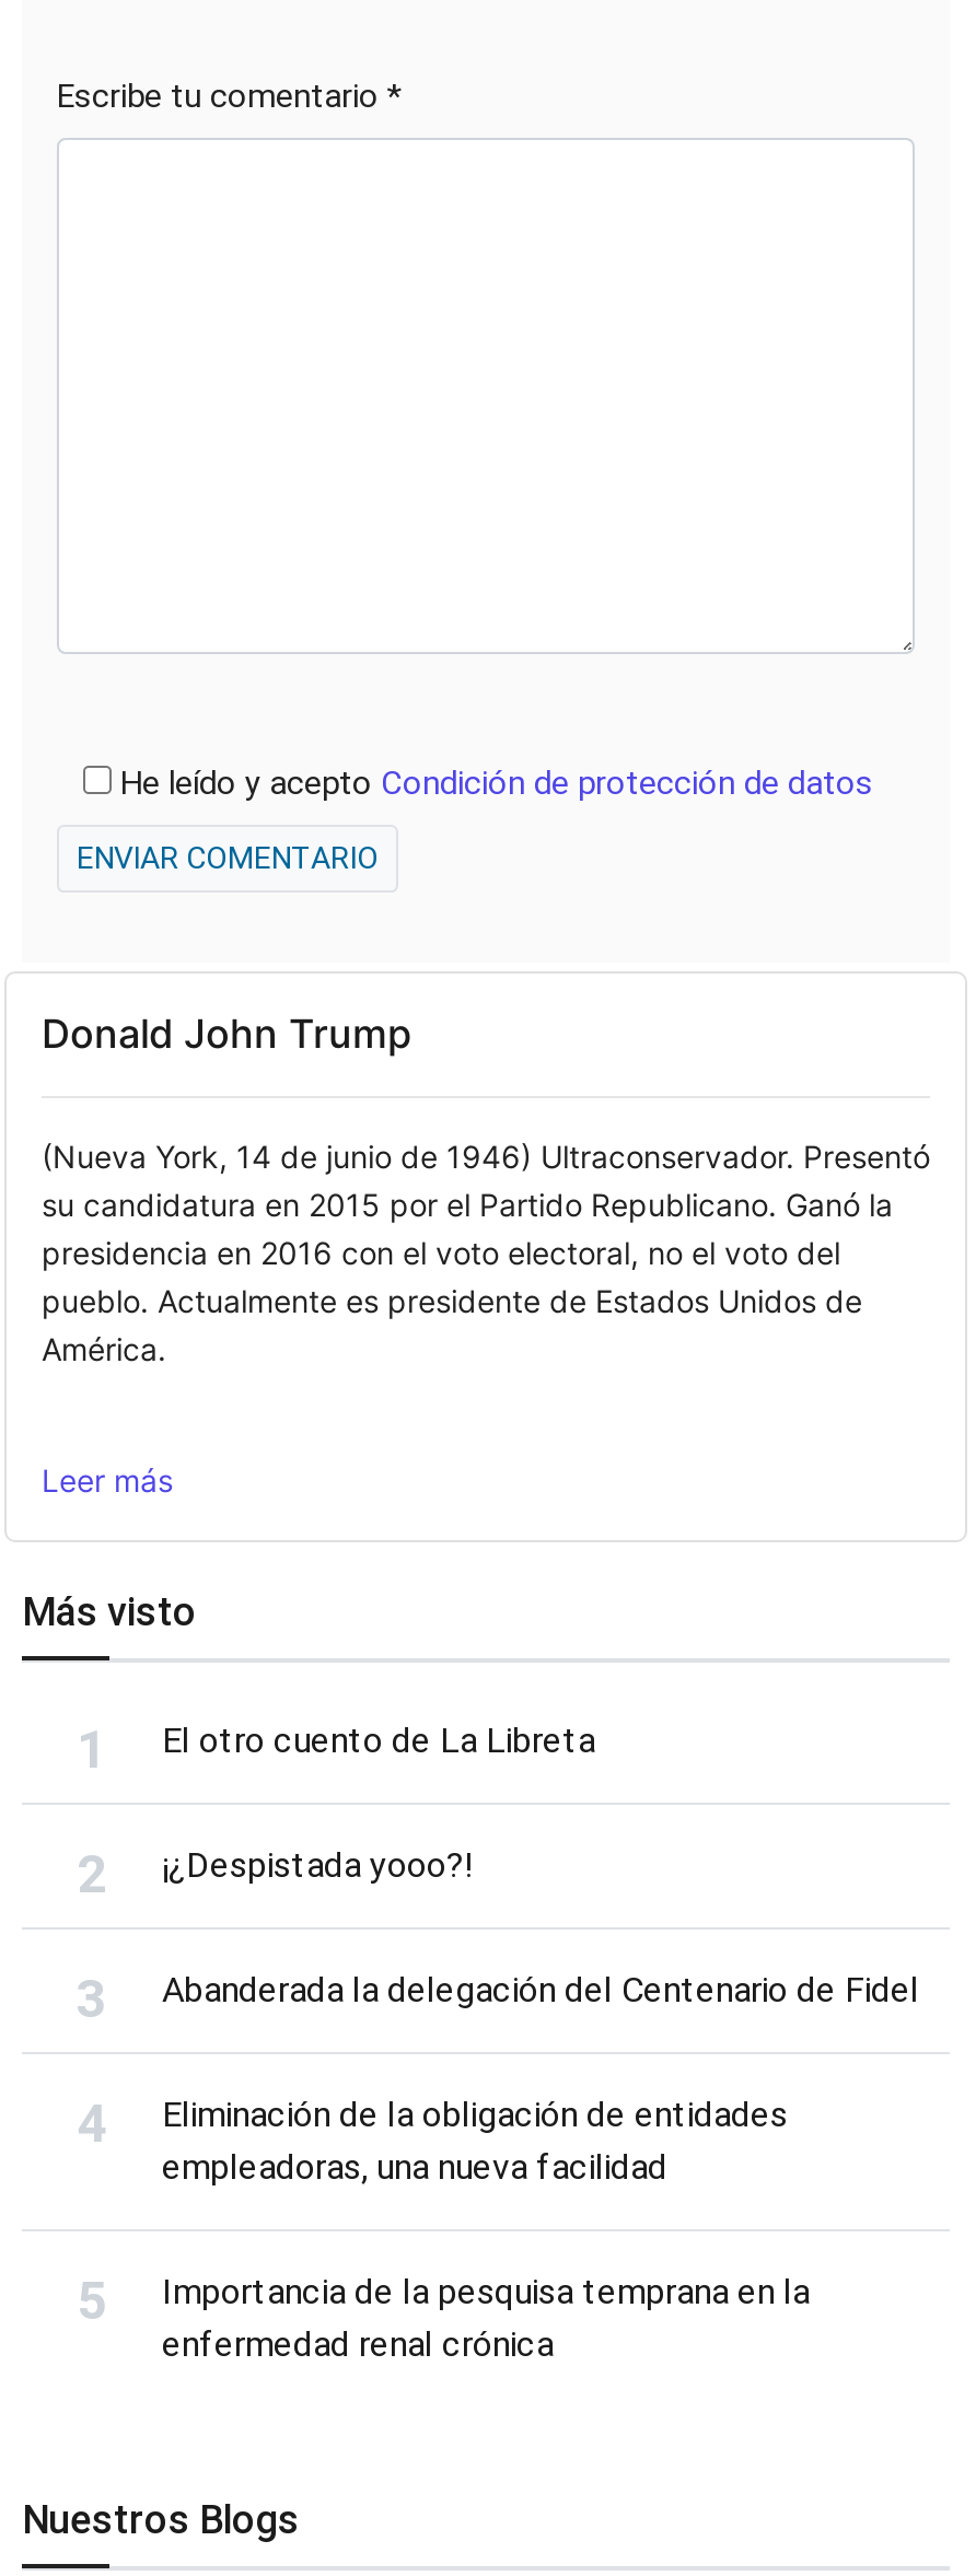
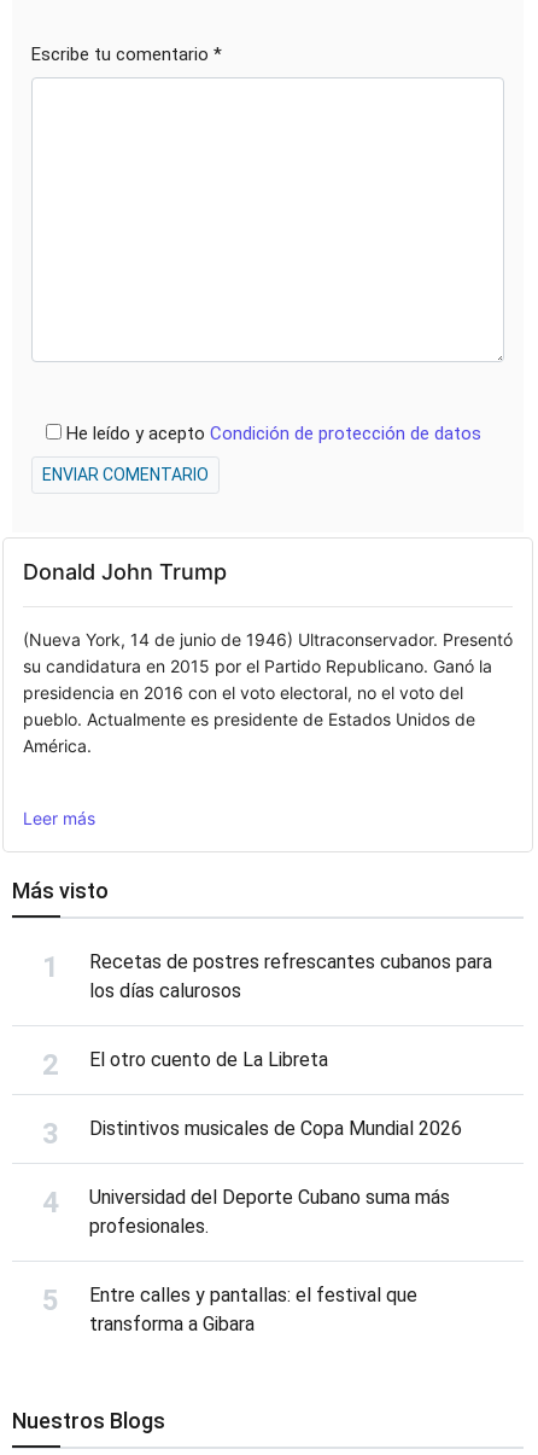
none -> [89,950,492,1002] Recetas de postres refrescantes cubanos para | los días calurosos
moved [162,1719,595,1761] -> [89,1048,328,1071]: El otro cuento de La Libreta
[162,1844,919,2365] ¡¿Despistada yooo?! | Abanderada la delegación del Centenario de Fidel | Eliminación de la obligación de entidades | empleadoras, una nueva facilidad | Importancia de la pesquisa temprana en la | enfermedad renal crónica -> [89,1117,462,1335] Distintivos musicales de Copa Mundial 2026 | Universidad del Deporte Cubano suma más | profesionales. | Entre calles y pantallas: el festival que | transforma a Gibara

